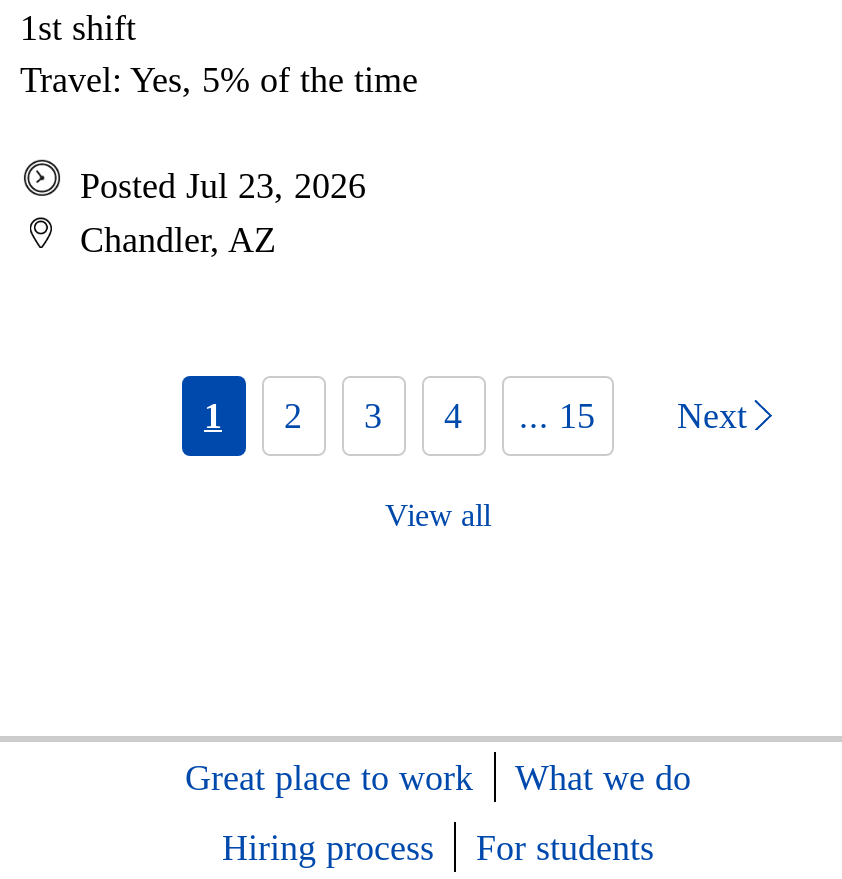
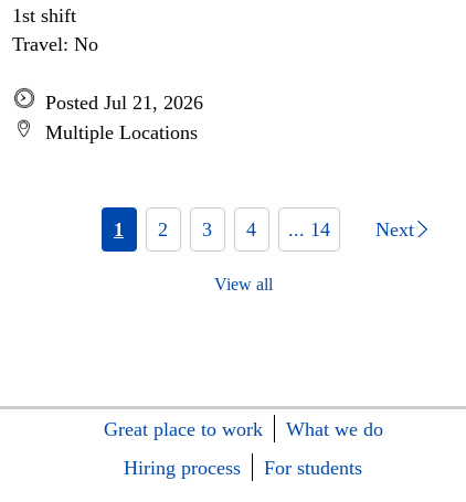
[20,60,418,100] Travel: Yes, 5% of the time -> [12,33,98,55] Travel: No
[80,166,366,260] Posted Jul 23, 2026 | Chandler, AZ -> [45,92,203,143] Posted Jul 21, 2026 | Multiple Locations
[204,395,595,435] 1 2 3 4 ... 15 -> [114,218,330,240] 1 2 3 4 ... 14

